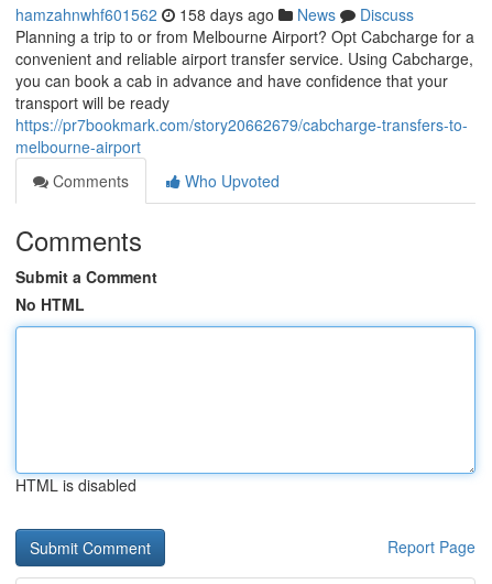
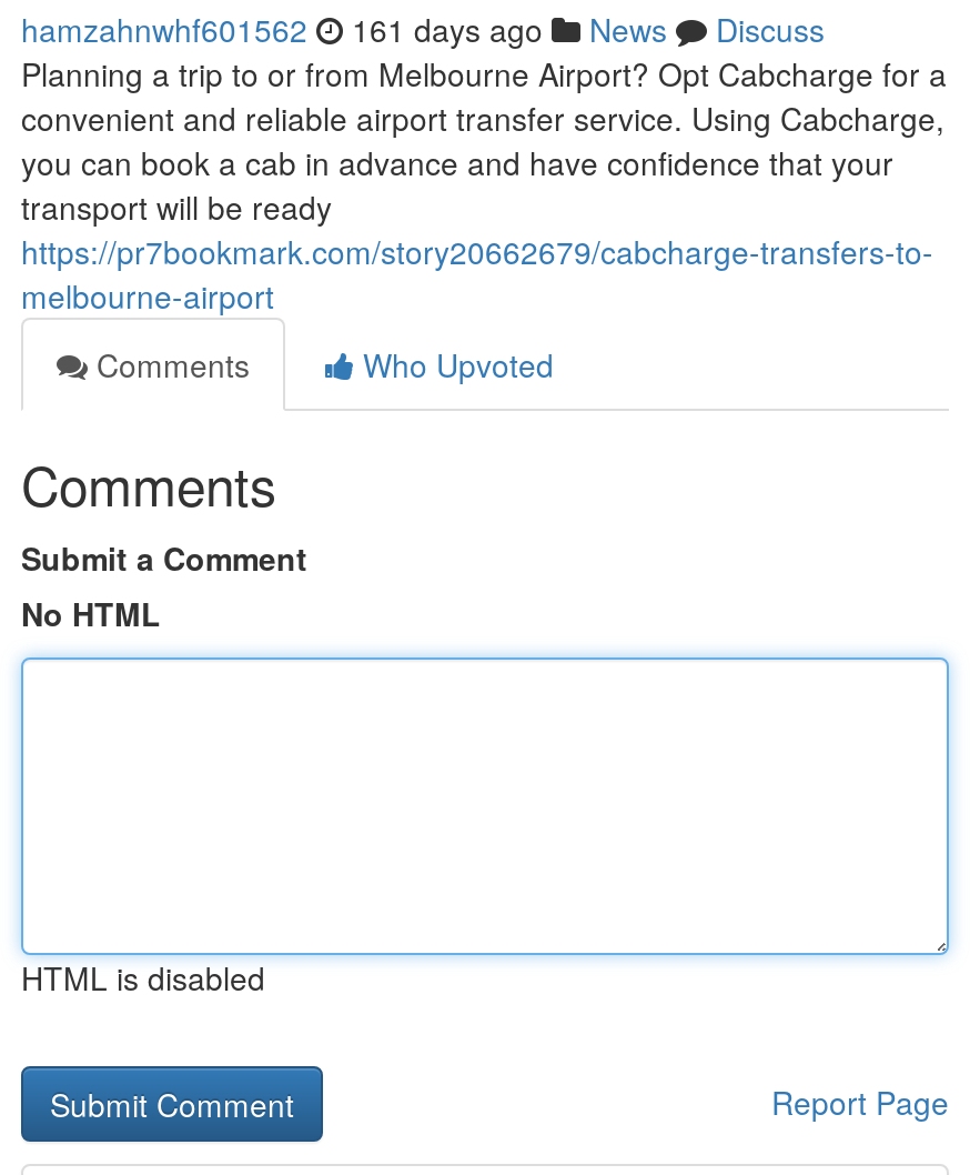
[15,3,414,25] hamzahnwhf601562 158 days ago News Discuss -> [21,7,825,51] hamzahnwhf601562 161 days ago News Discuss

